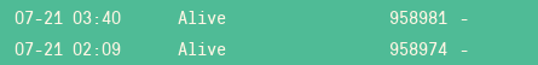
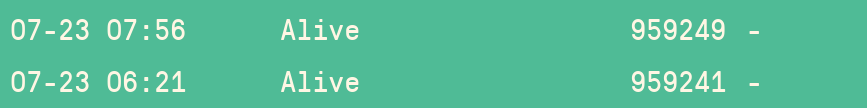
[15,5,121,29] 07-21 03:40 -> [10,8,186,48] 07-23 07:56
[389,5,469,29] 958981 - -> [630,8,762,48] 959249 -
[15,36,121,60] 07-21 02:09 -> [10,60,186,100] 07-23 06:21
[389,36,469,60] 958974 - -> [630,60,762,100] 959241 -

